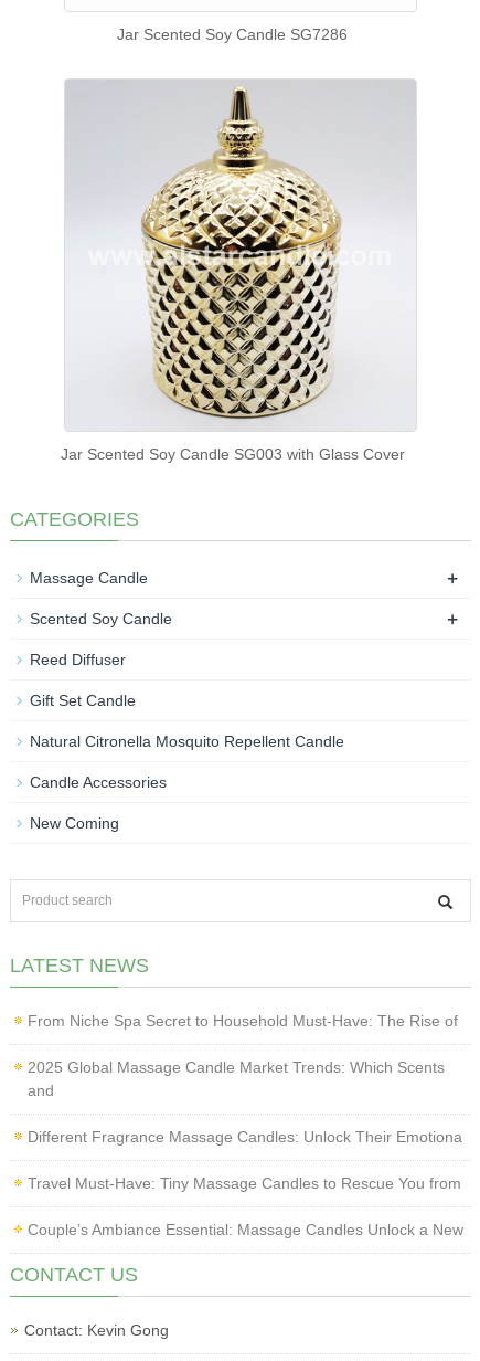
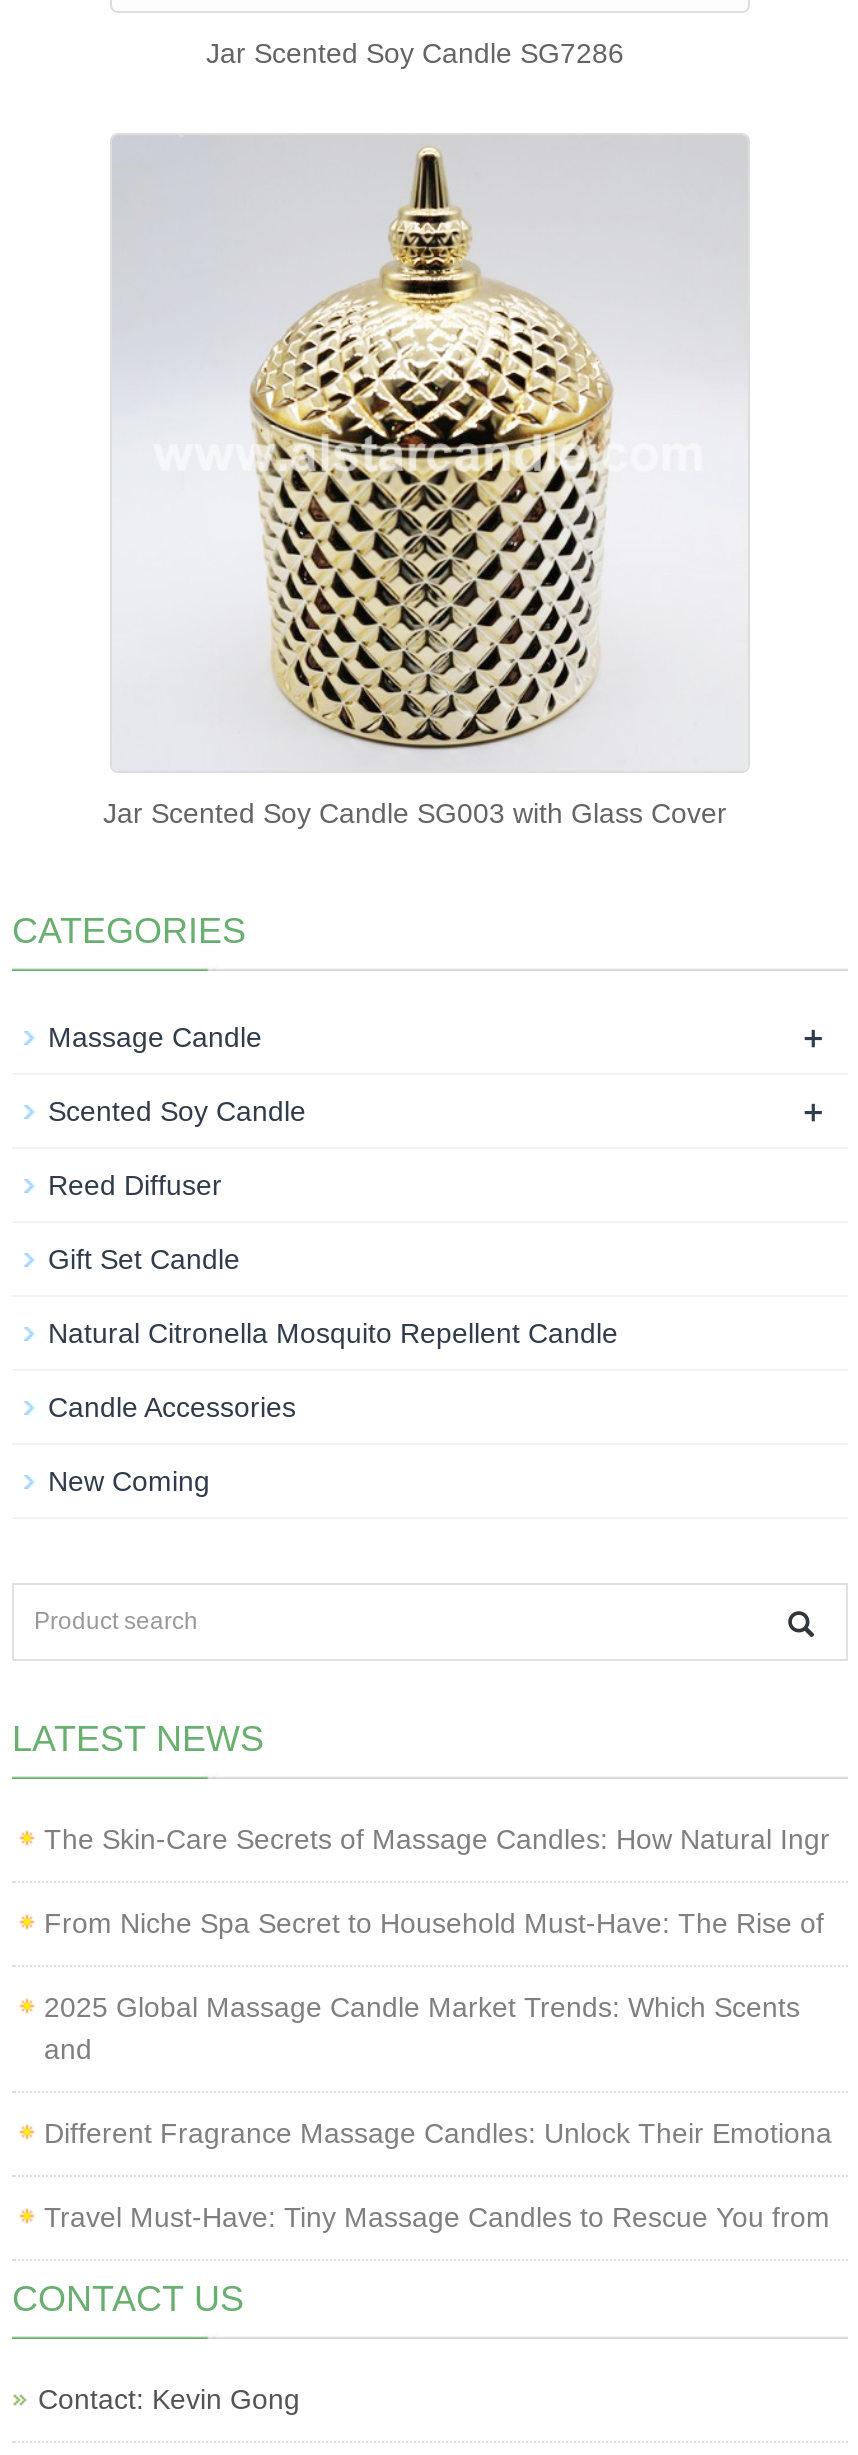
none -> [44,1823,830,1855] The Skin-Care Secrets of Massage Candles: How Natural Ingr
moved [28,1012,462,1192] -> [44,1907,832,2233]: From Niche Spa Secret to Household Must-Have: The Rise of | 2025 Global Massage Candle Market Trends: Which Scents | and | Different Fragrance Massage Candles: Unlock Their Emotiona | Travel Must-Have: Tiny Massage Candles to Rescue You from
[28,1221,463,1238] Couple’s Ambiance Essential: Massage Candles Unlock a New -> none

